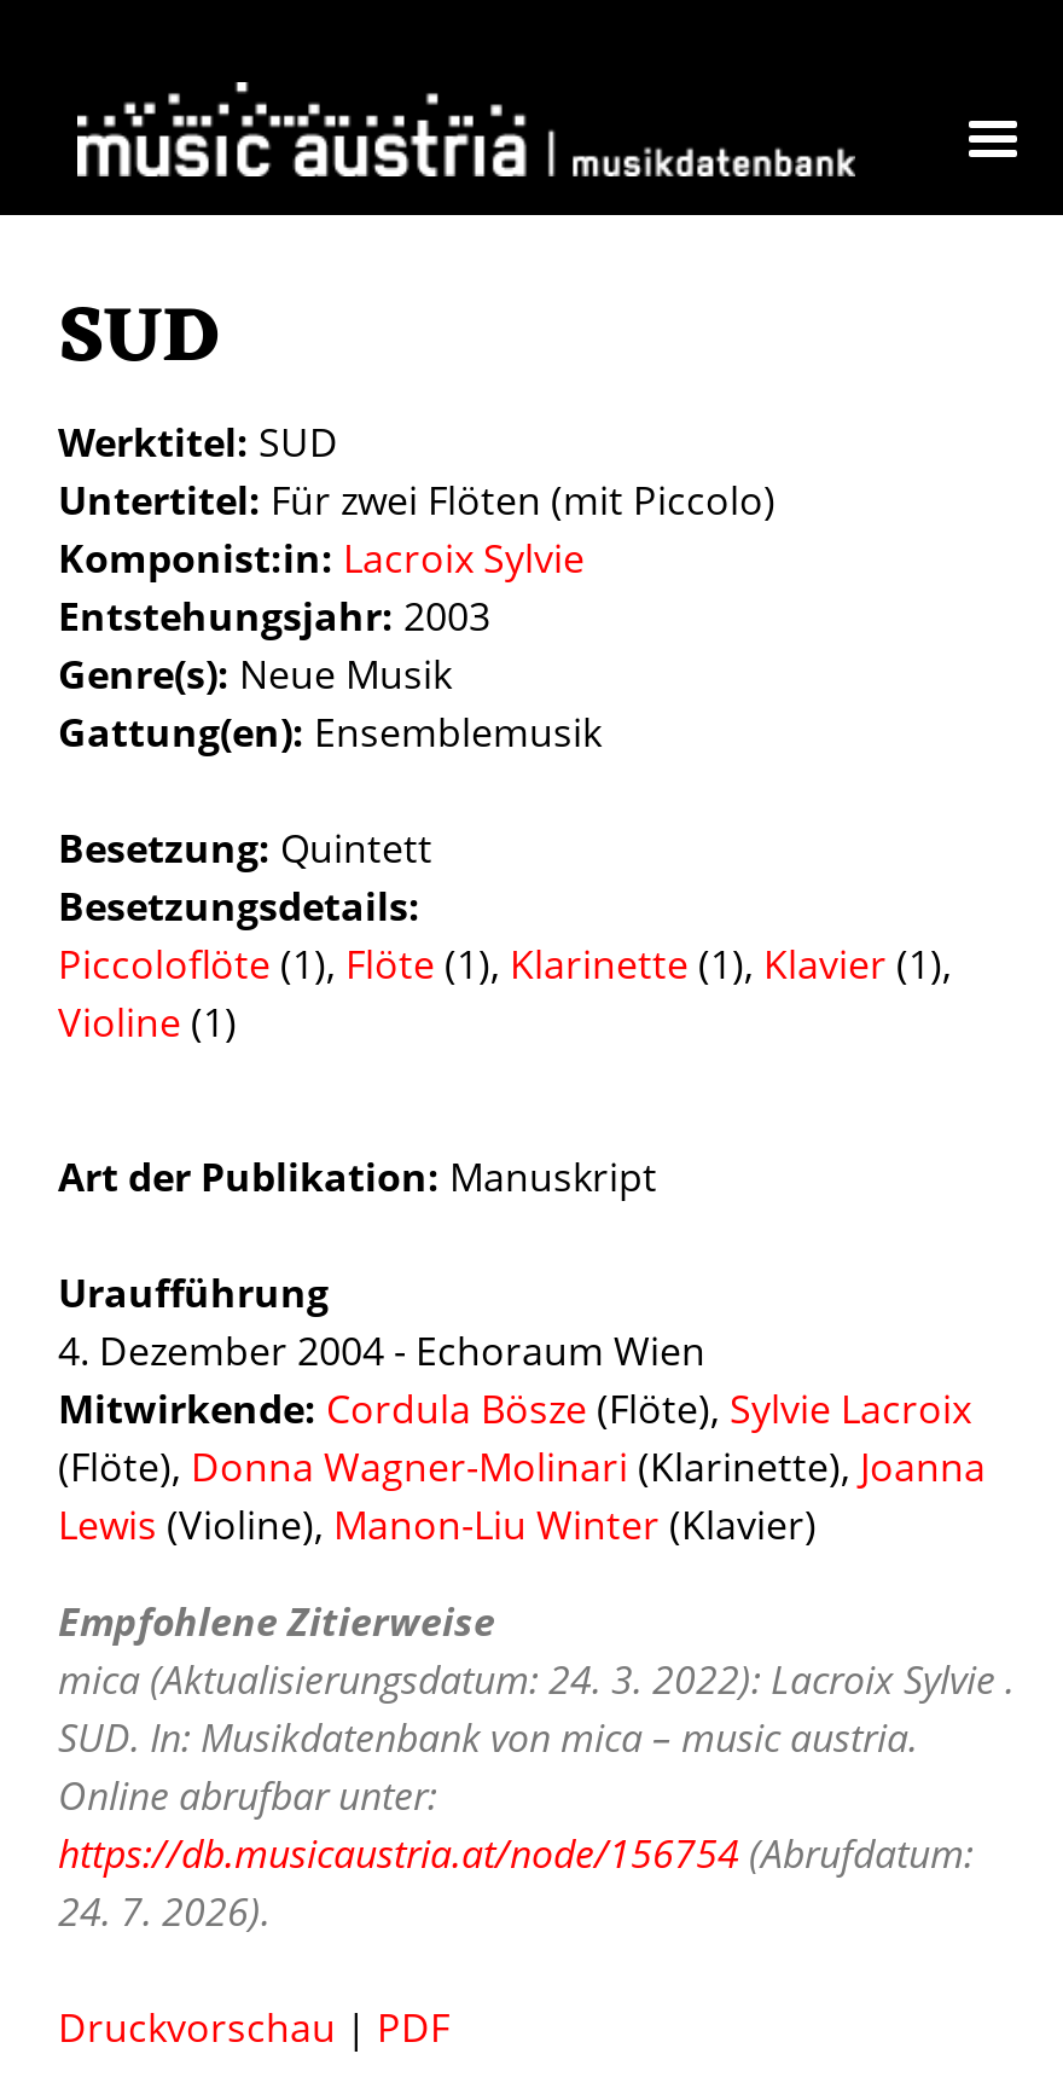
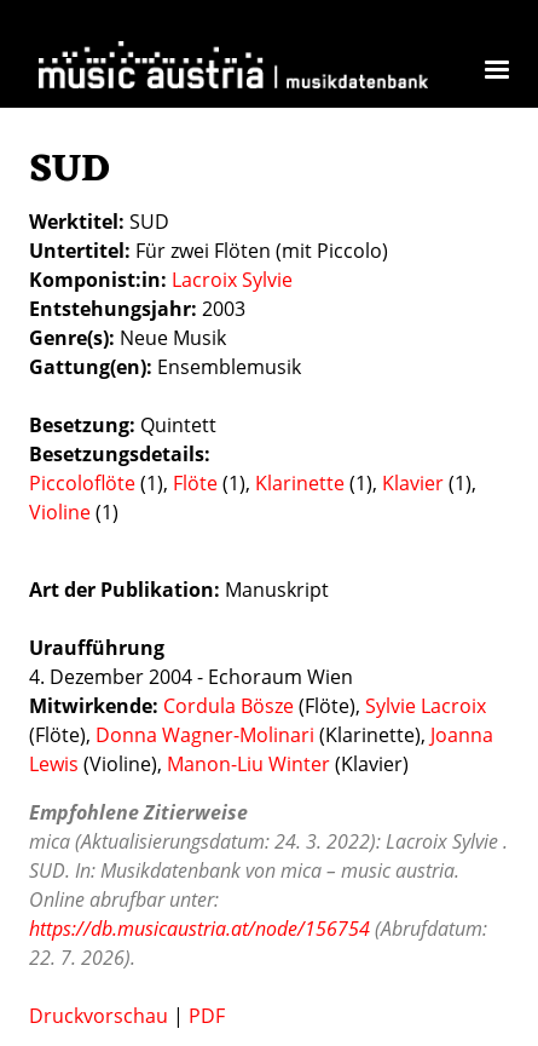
[58,1885,271,1938] 24. 7. 2026). -> [29,944,135,971] 22. 7. 2026).

